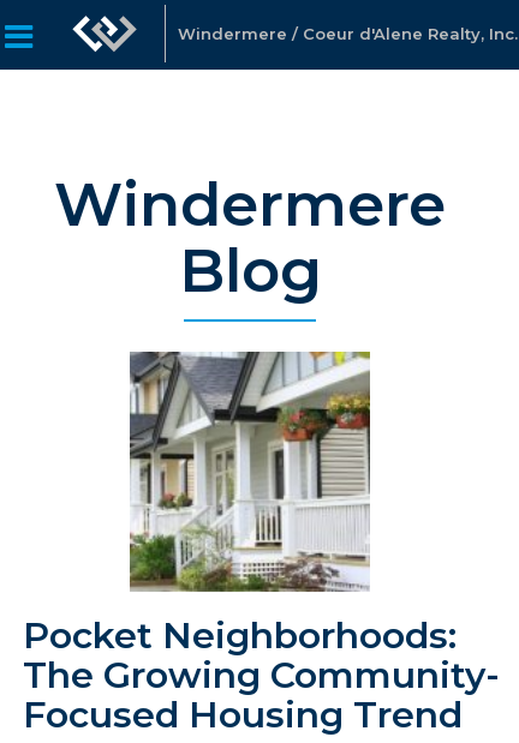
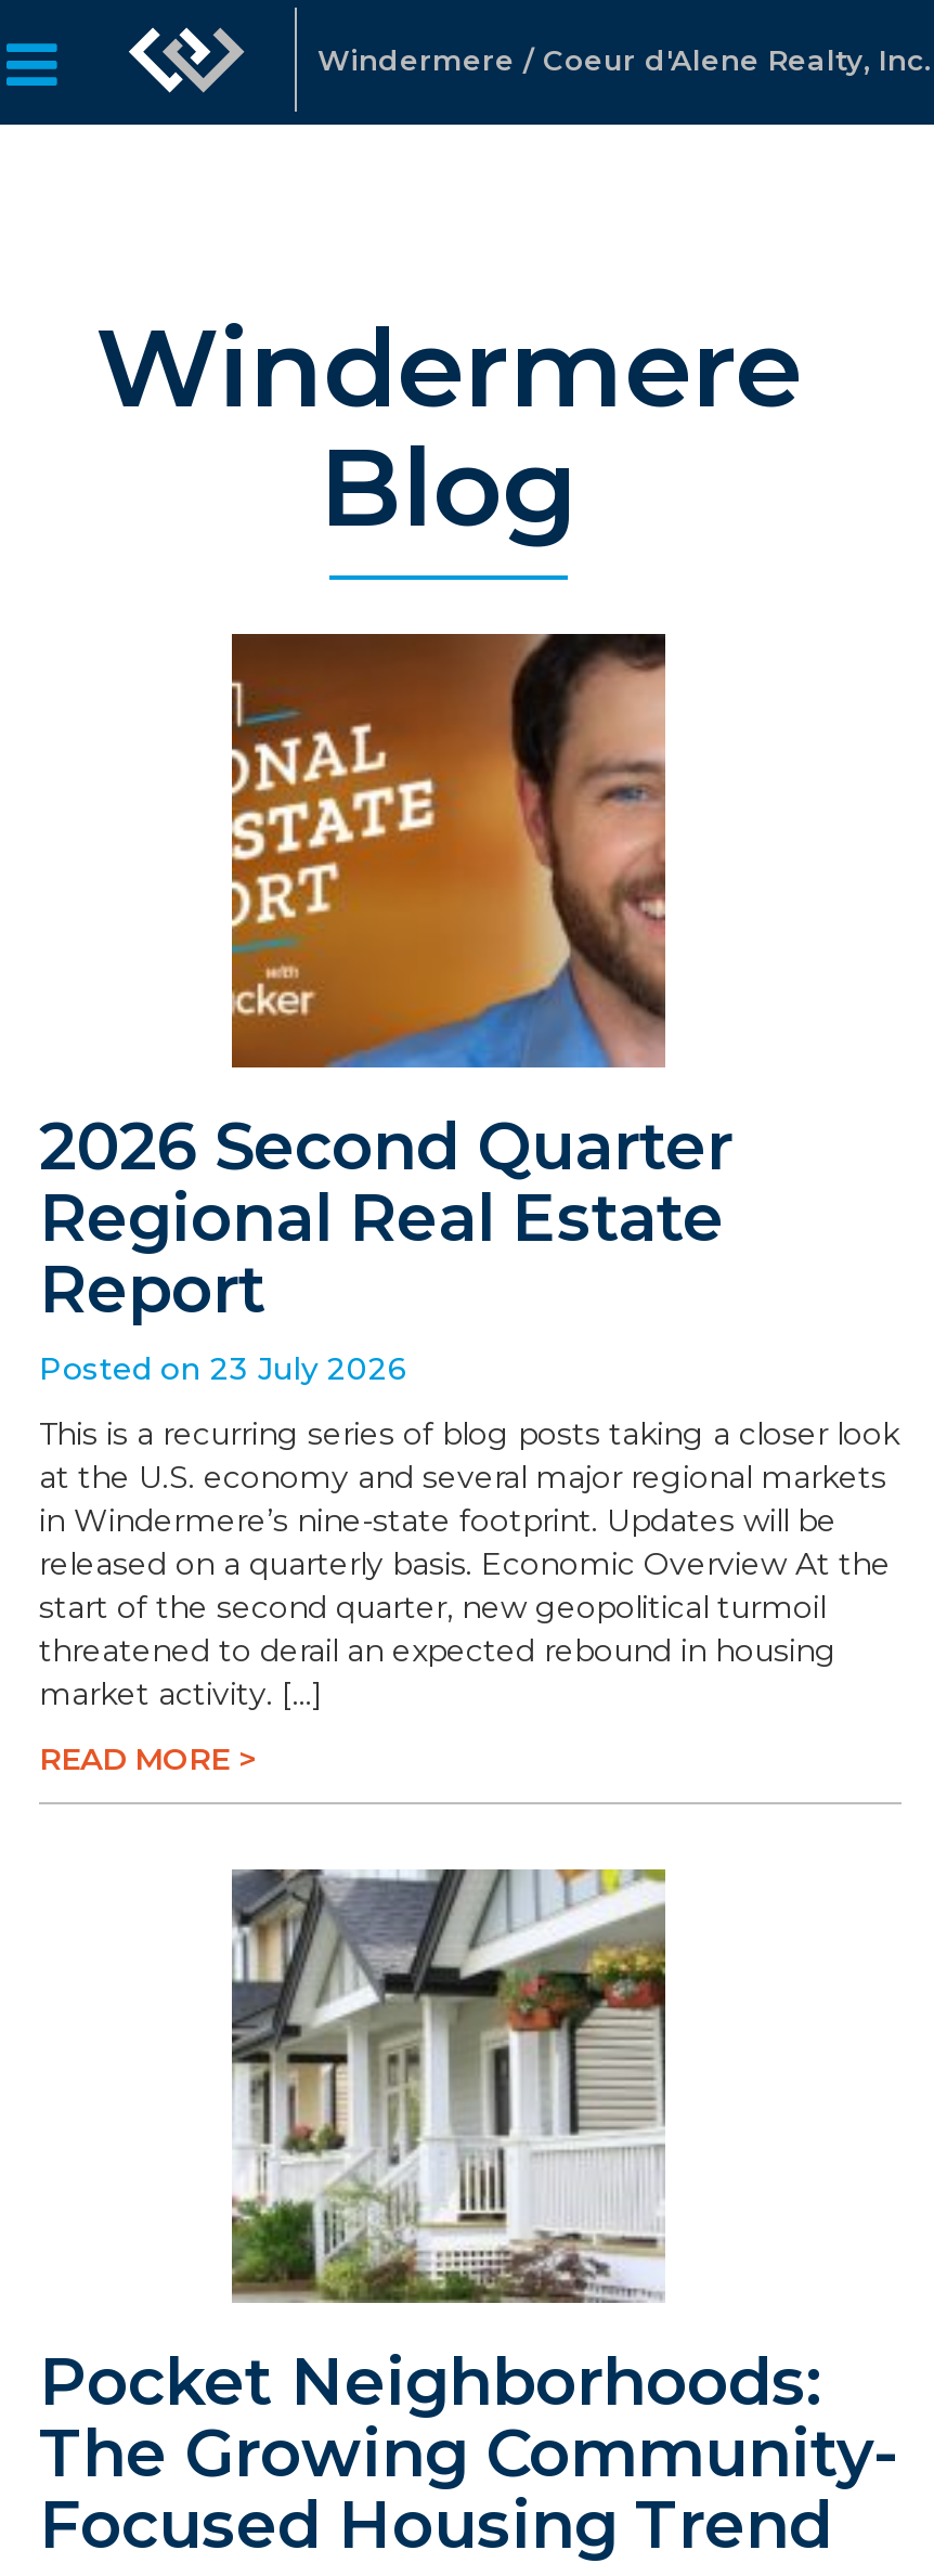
none -> [39,632,899,1778] [image] | 2026 Second Quarter | Regional Real Estate | Report | Posted on 23 July 2026 | This is a recurring series of blog posts taking a closer look | at the U.S. economy and several major regional markets | in Windermere’s nine-state footprint. Updates will be | released on a quarterly basis. Economic Overview At the | start of the second quarter, new geopolitical turmoil | threatened to derail an expected rebound in housing | market activity. […] | READ MORE >

